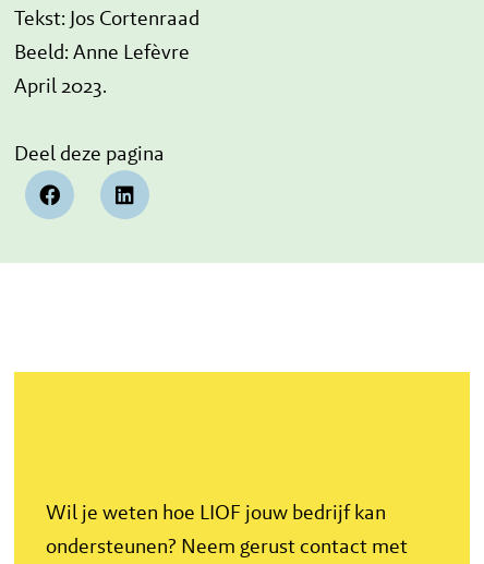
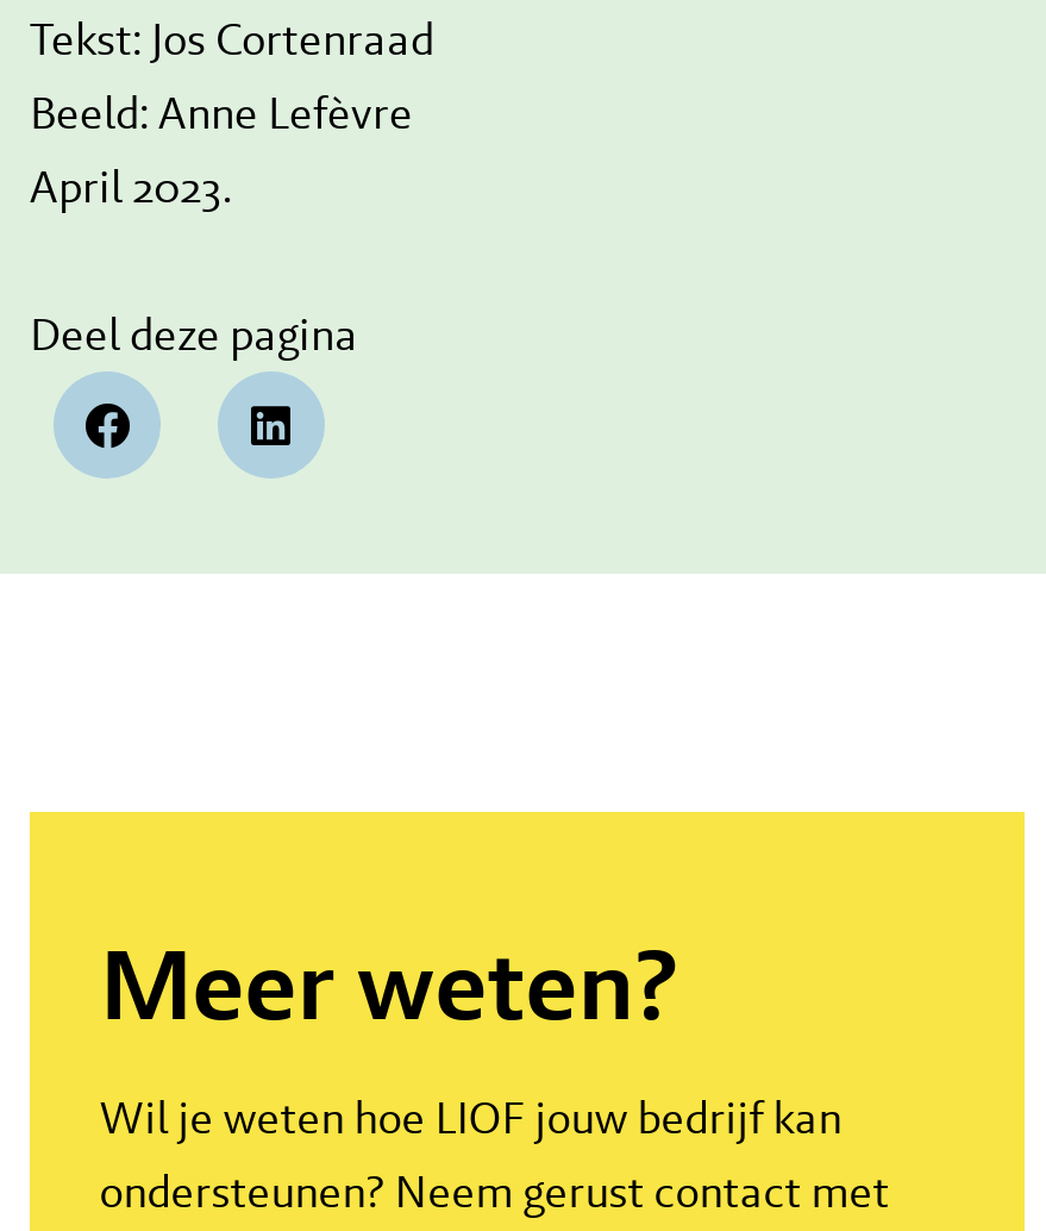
none -> [99,922,678,1048] Meer weten?

